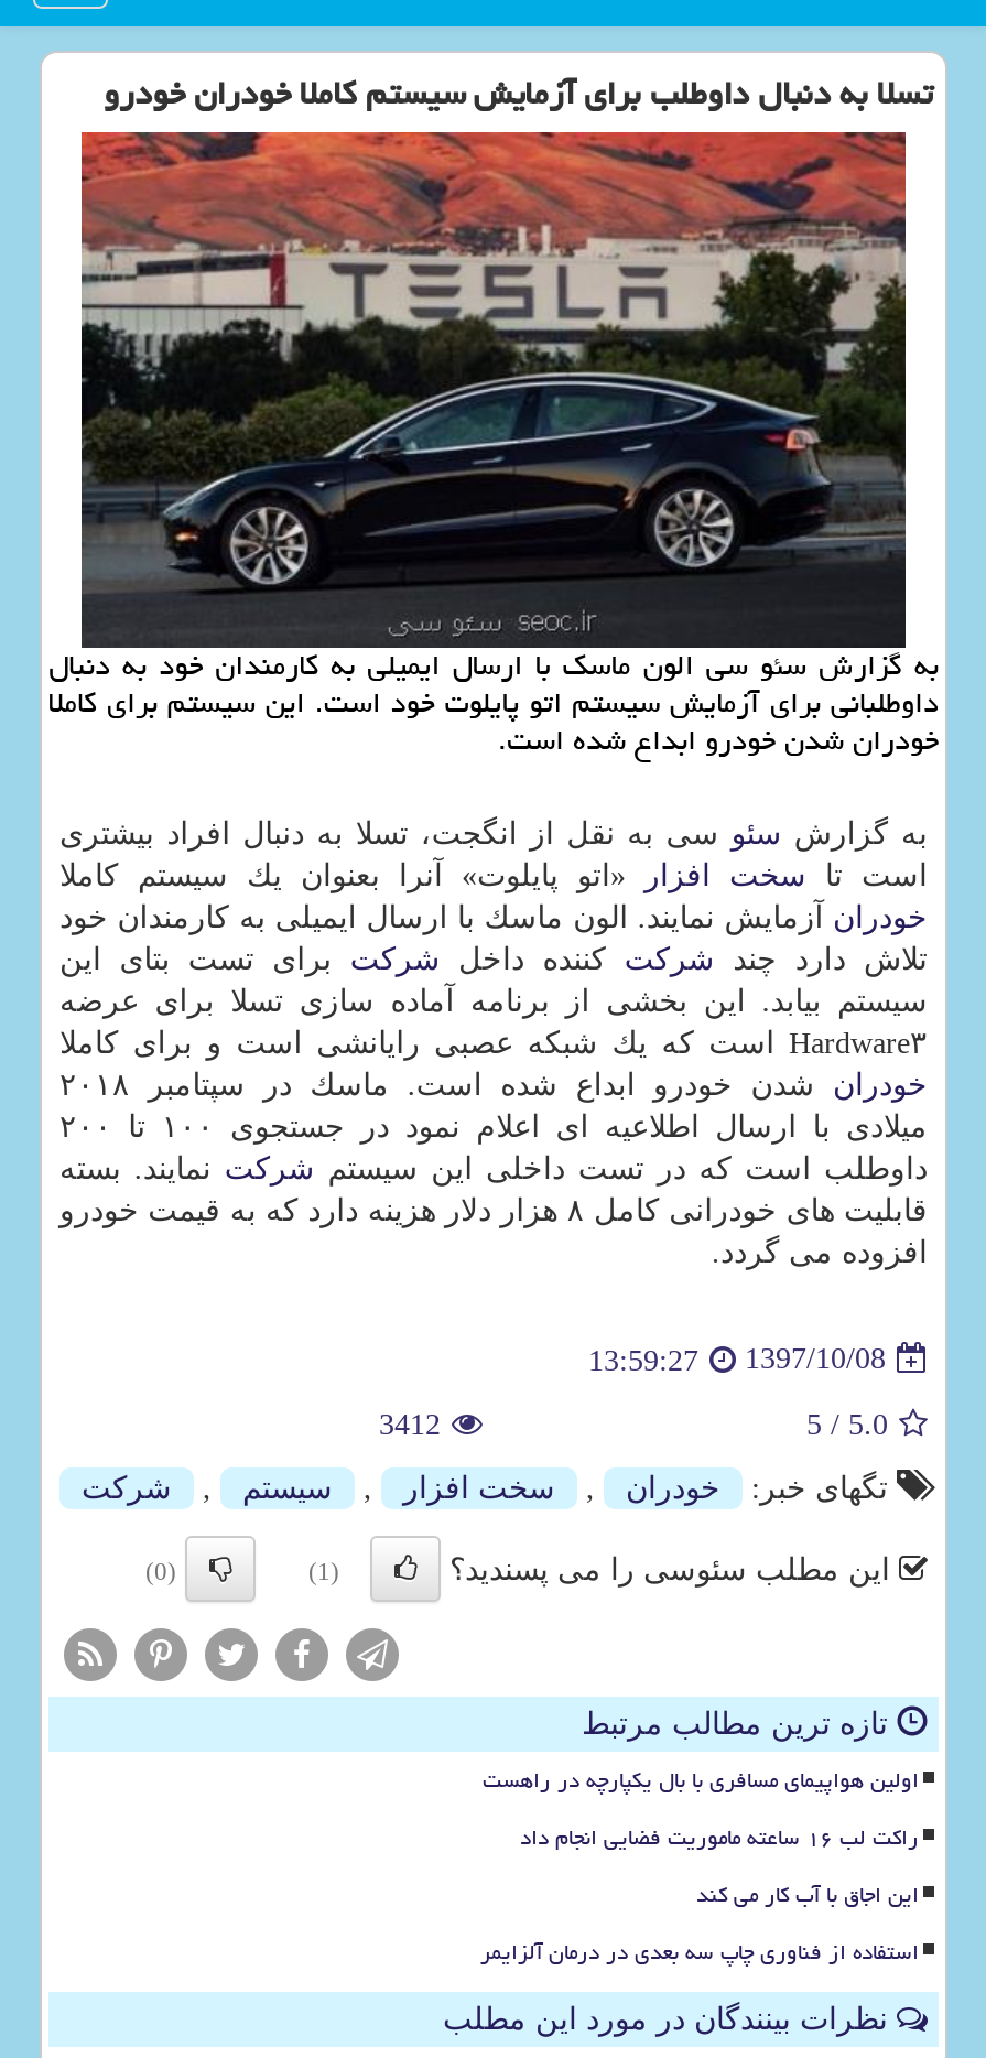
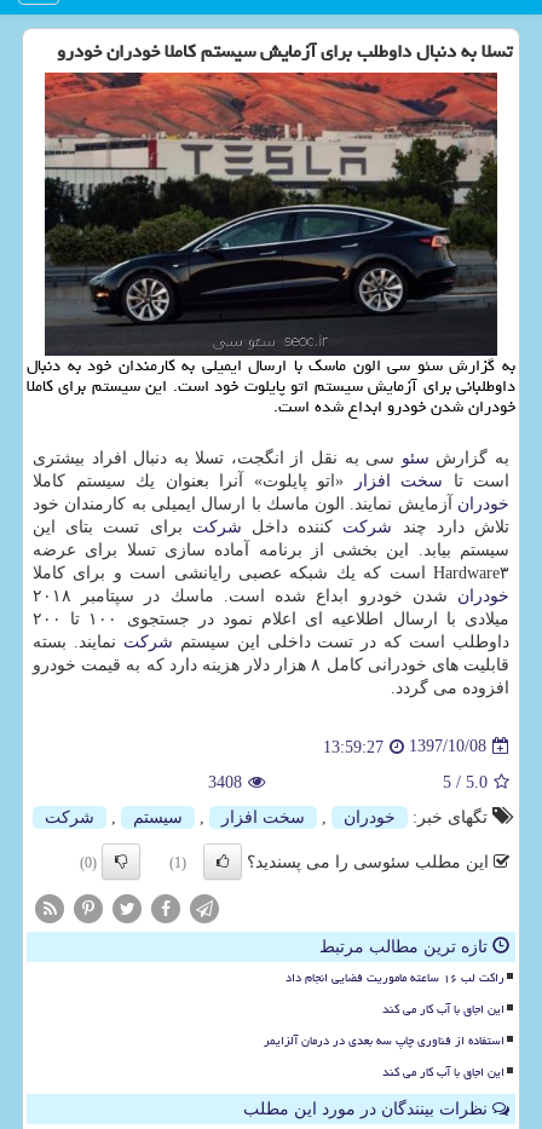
[379,1408,441,1441] 3412 -> [208,773,242,791] 3408
[483,1758,919,1802] اولین هواپیمای مسافری با بال یکپارچه در راهست -> none
moved [480,1873,919,1974] -> [264,997,504,1053]: این اجاق با آب کار می کند | استفاده از فناوری چاپ سه بعدی در درمان آلزایمر
none -> [382,1060,504,1084] این اجاق با آب کار می کند

